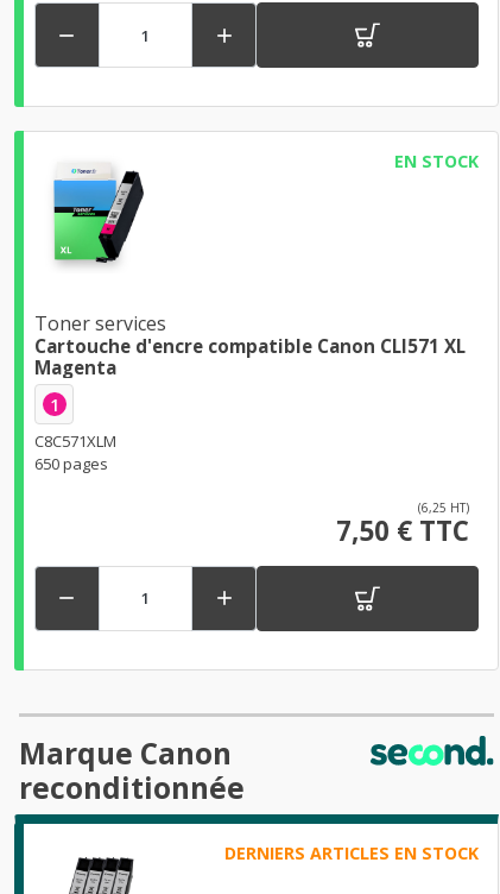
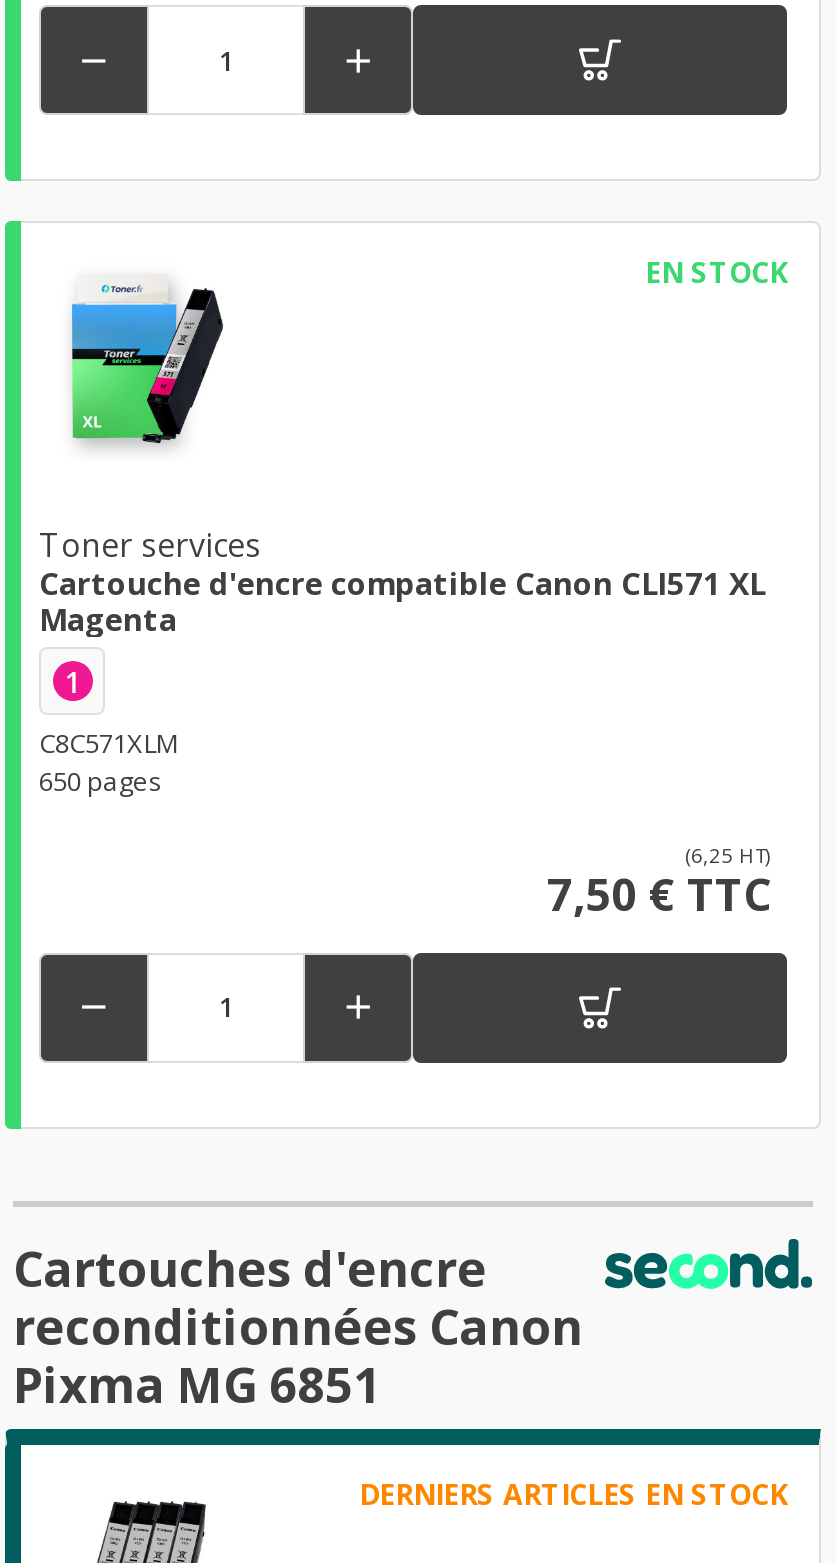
[19,733,245,807] Marque Canon | reconditionnée -> [13,1235,583,1417] Cartouches d'encre | reconditionnées Canon | Pixma MG 6851

